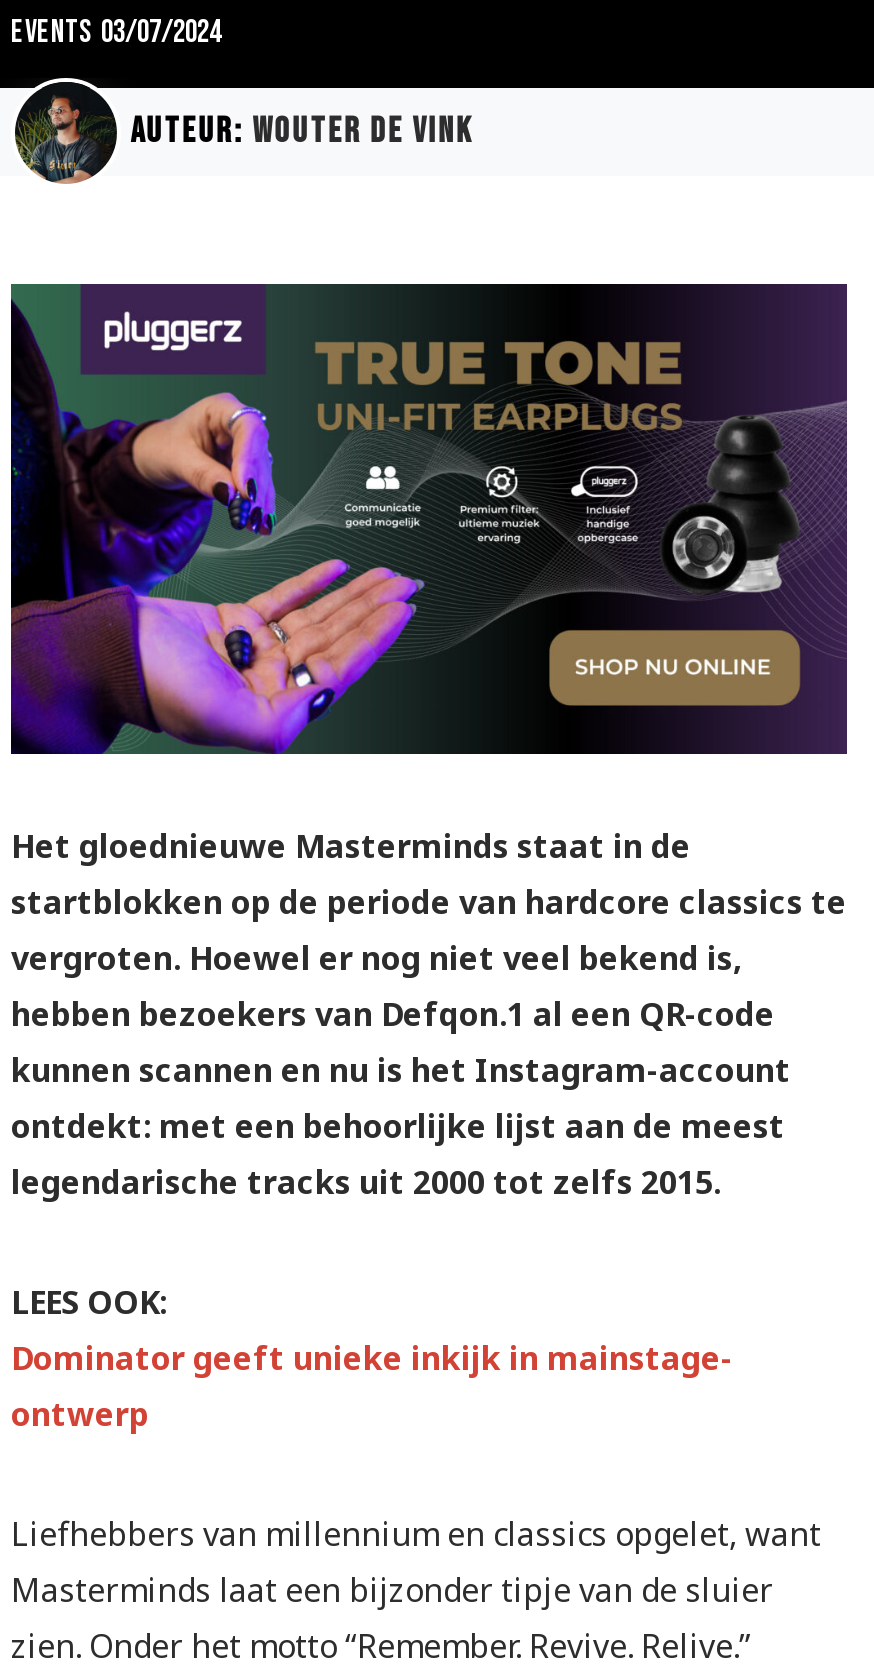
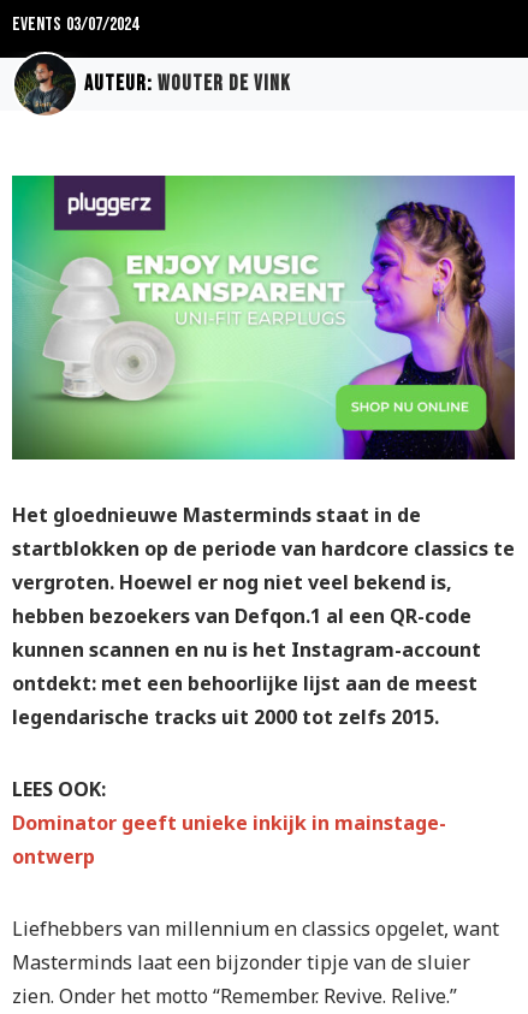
[9,282,849,756] [image] -> [11,174,516,461] [image]

